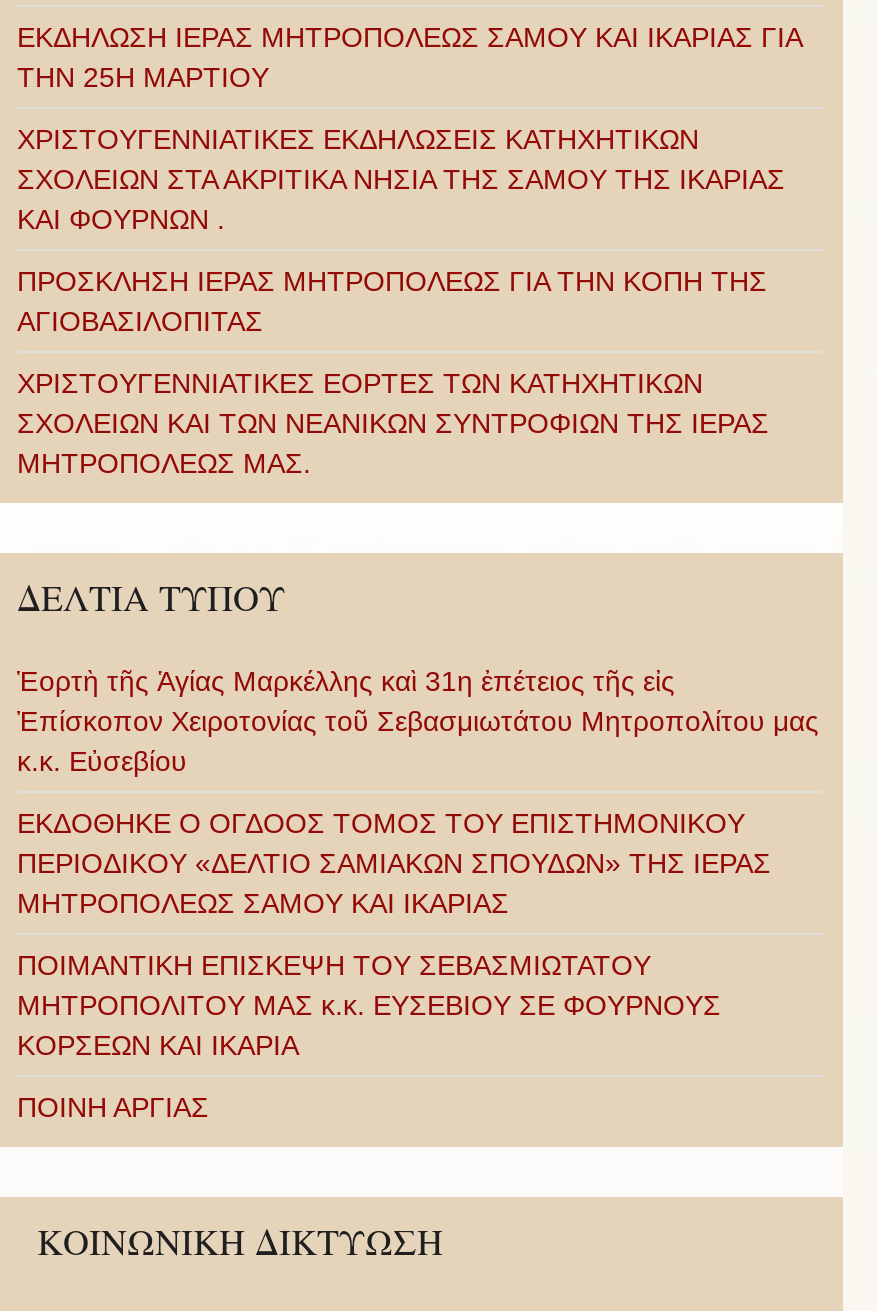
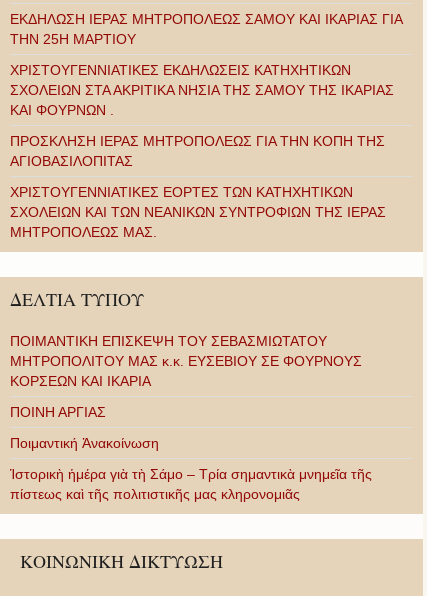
[17,664,819,918] Ἑορτὴ τῆς Ἁγίας Μαρκέλλης καὶ 31η ἐπέτειος τῆς εἰς | Ἐπίσκοπον Χειροτονίας τοῦ Σεβασμιωτάτου Μητροπολίτου μας | κ.κ. Εὐσεβίου | ΕΚΔΟΘΗΚΕ Ο ΟΓΔΟΟΣ ΤΟΜΟΣ ΤΟΥ ΕΠΙΣΤΗΜΟΝΙΚΟΥ | ΠΕΡΙΟΔΙΚΟΥ «ΔΕΛΤΙΟ ΣΑΜΙΑΚΩΝ ΣΠΟΥΔΩΝ» ΤΗΣ ΙΕΡΑΣ | ΜΗΤΡΟΠΟΛΕΩΣ ΣΑΜΟΥ ΚΑΙ ΙΚΑΡΙΑΣ -> none
moved [17,948,721,1122] -> [10,332,362,419]: ΠΟΙΜΑΝΤΙΚΗ ΕΠΙΣΚΕΨΗ ΤΟΥ ΣΕΒΑΣΜΙΩΤΑΤΟΥ | ΜΗΤΡΟΠΟΛΙΤΟΥ ΜΑΣ κ.κ. ΕΥΣΕΒΙΟΥ ΣΕ ΦΟΥΡΝΟΥΣ | ΚΟΡΣΕΩΝ ΚΑΙ ΙΚΑΡΙΑ | ΠΟΙΝΗ ΑΡΓΙΑΣ
none -> [10,434,372,501] Ποιμαντική Ἀνακοίνωση | Ἱστορικὴ ἡμέρα γιὰ τὴ Σάμο – Τρία σημαντικὰ μνημεῖα τῆς | πίστεως καὶ τῆς πολιτιστικῆς μας κληρονομιᾶς

